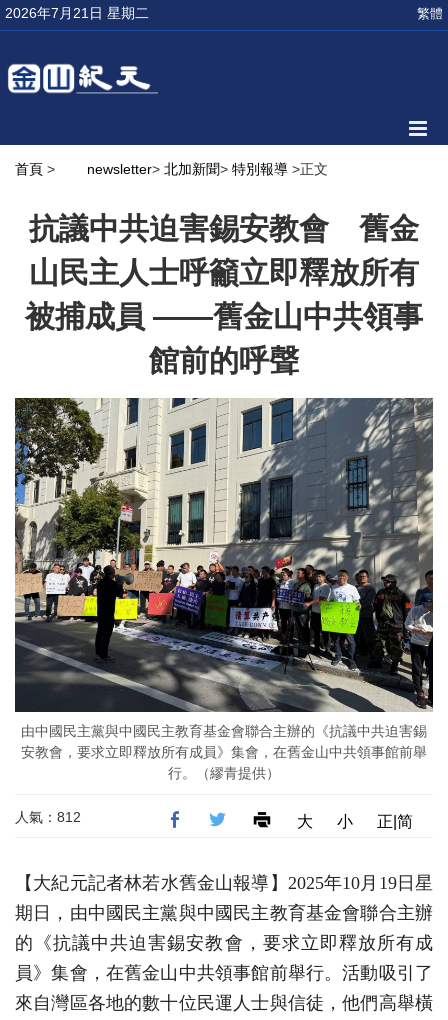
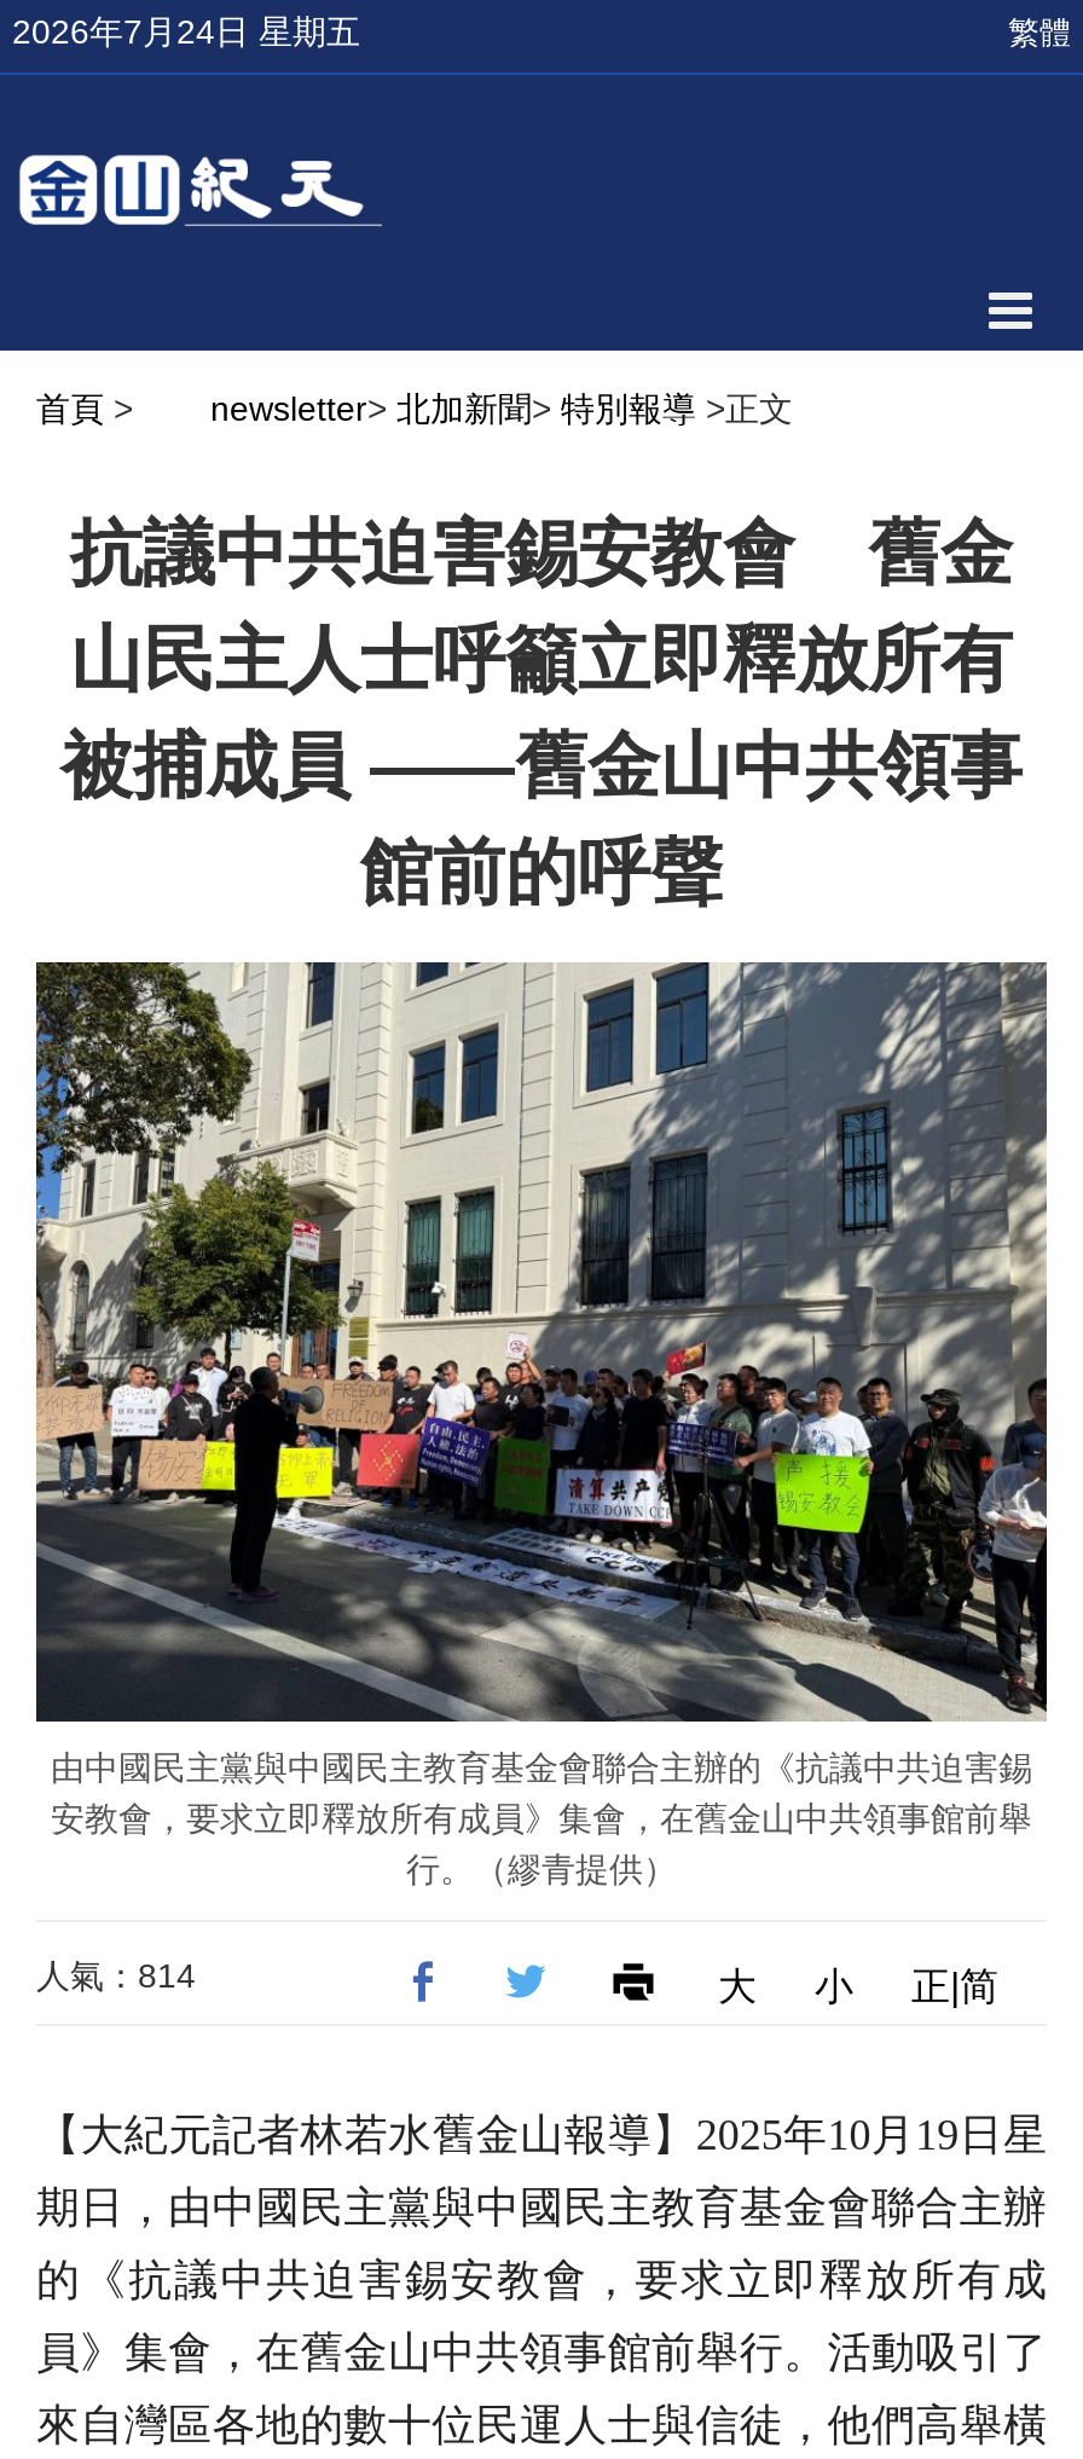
[5,5,149,21] 2026年7月21日 星期二 -> [12,12,360,51] 2026年7月24日 星期五
[15,808,81,824] 人氣：812 -> [36,1955,196,1994] 人氣：814

